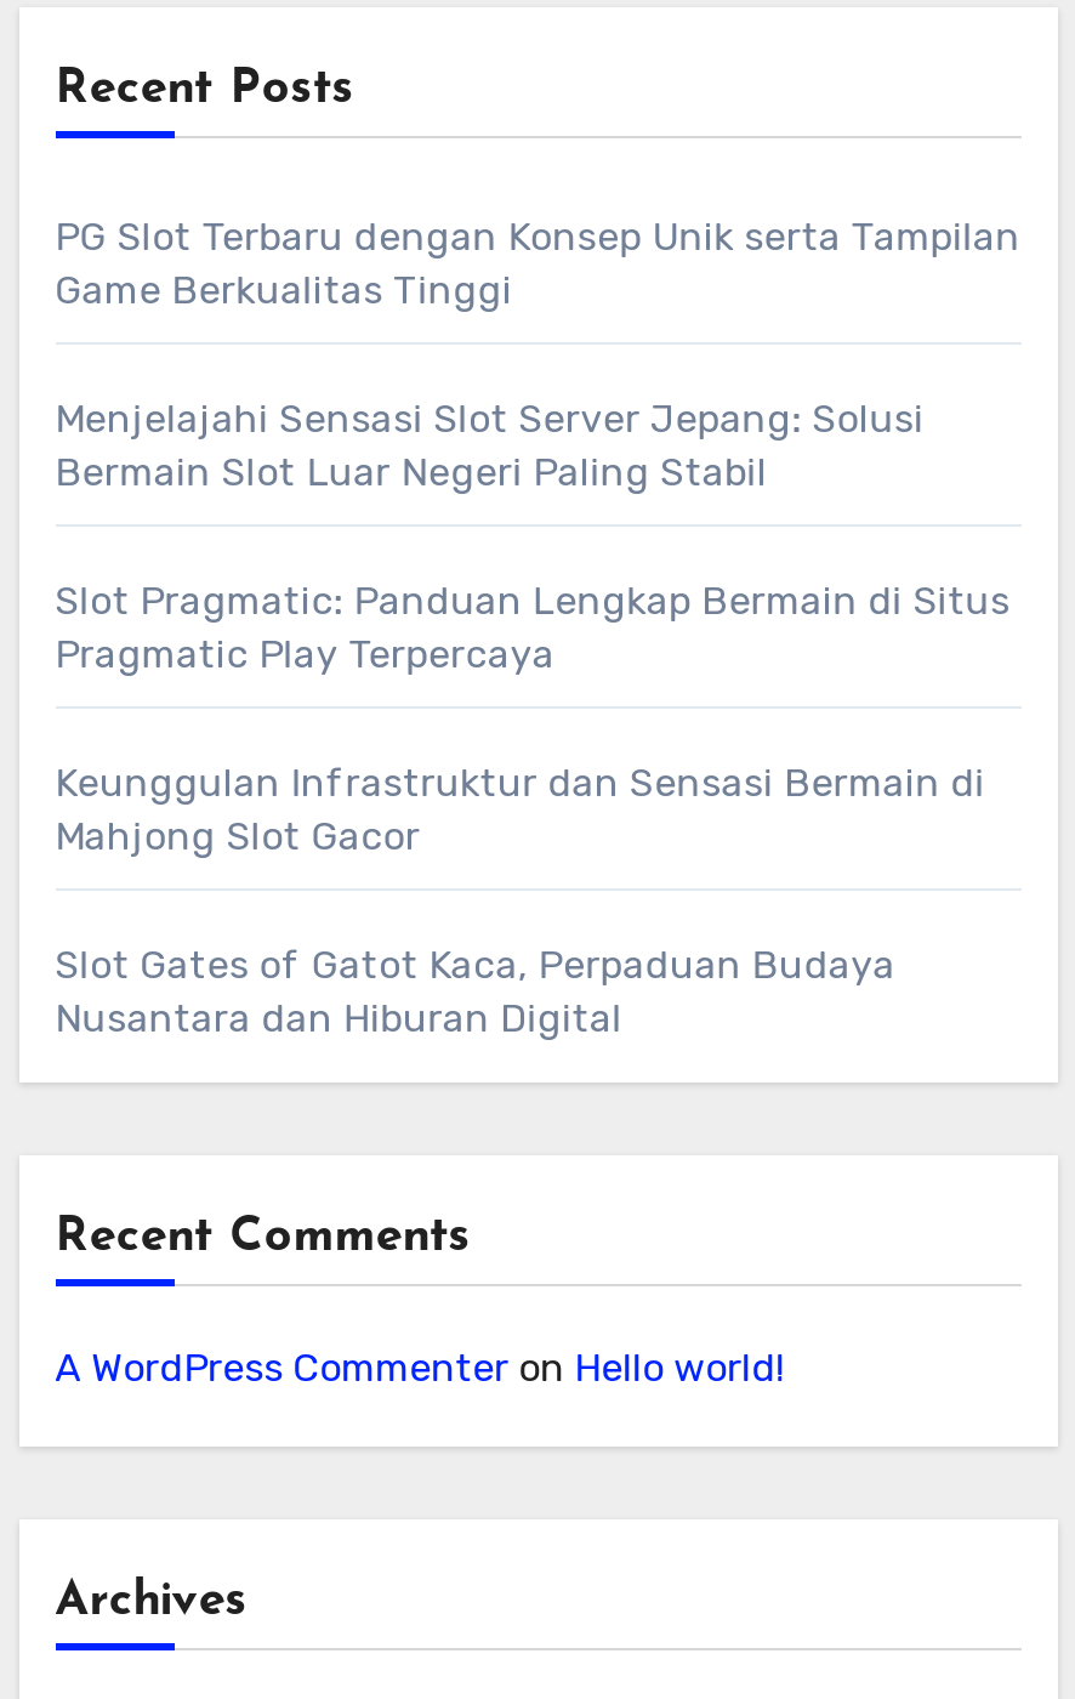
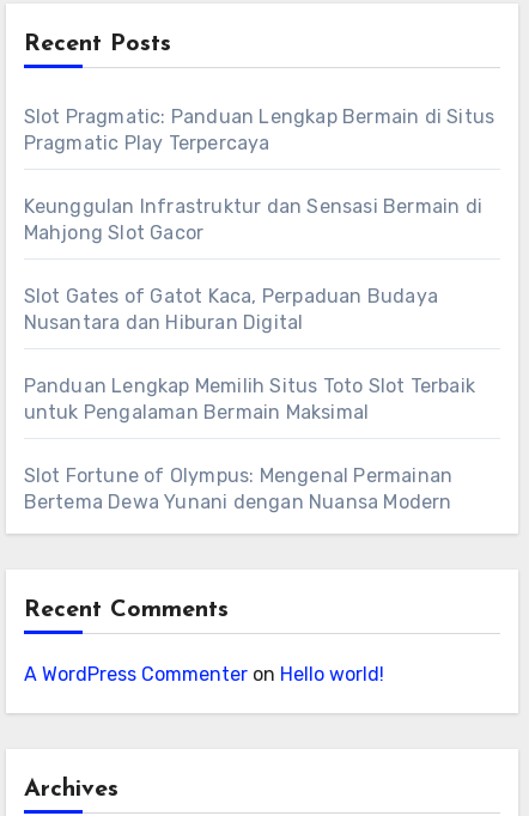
[55,214,1020,496] PG Slot Terbaru dengan Konsep Unik serta Tampilan | Game Berkualitas Tinggi | Menjelajahi Sensasi Slot Server Jepang: Solusi | Bermain Slot Luar Negeri Paling Stabil -> none
moved [55,578,1010,1042] -> [23,106,495,334]: Slot Pragmatic: Panduan Lengkap Bermain di Situs | Pragmatic Play Terpercaya | Keunggulan Infrastruktur dan Sensasi Bermain di | Mahjong Slot Gacor | Slot Gates of Gatot Kaca, Perpaduan Budaya | Nusantara dan Hiburan Digital
none -> [23,375,475,514] Panduan Lengkap Memilih Situs Toto Slot Terbaik | untuk Pengalaman Bermain Maksimal | Slot Fortune of Olympus: Mengenal Permainan | Bertema Dewa Yunani dengan Nuansa Modern

